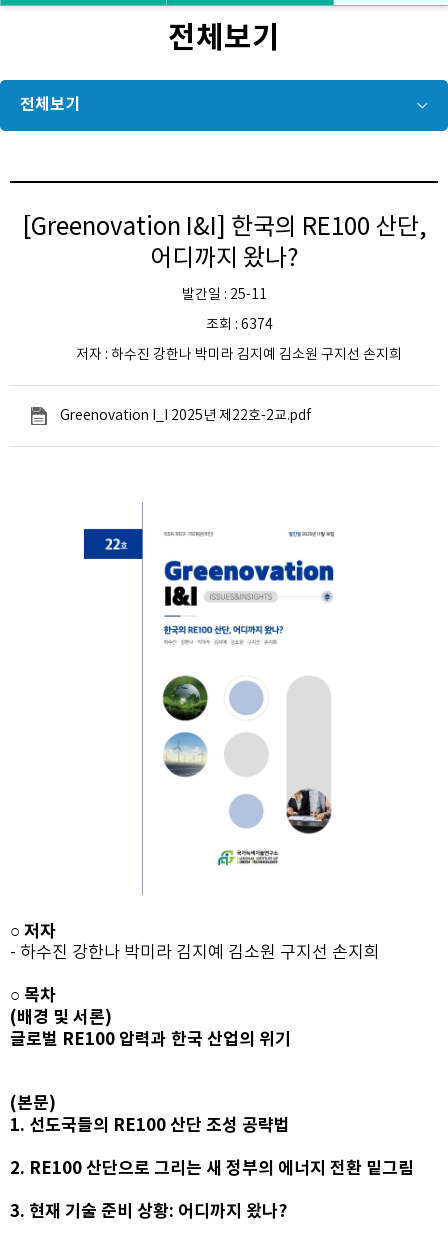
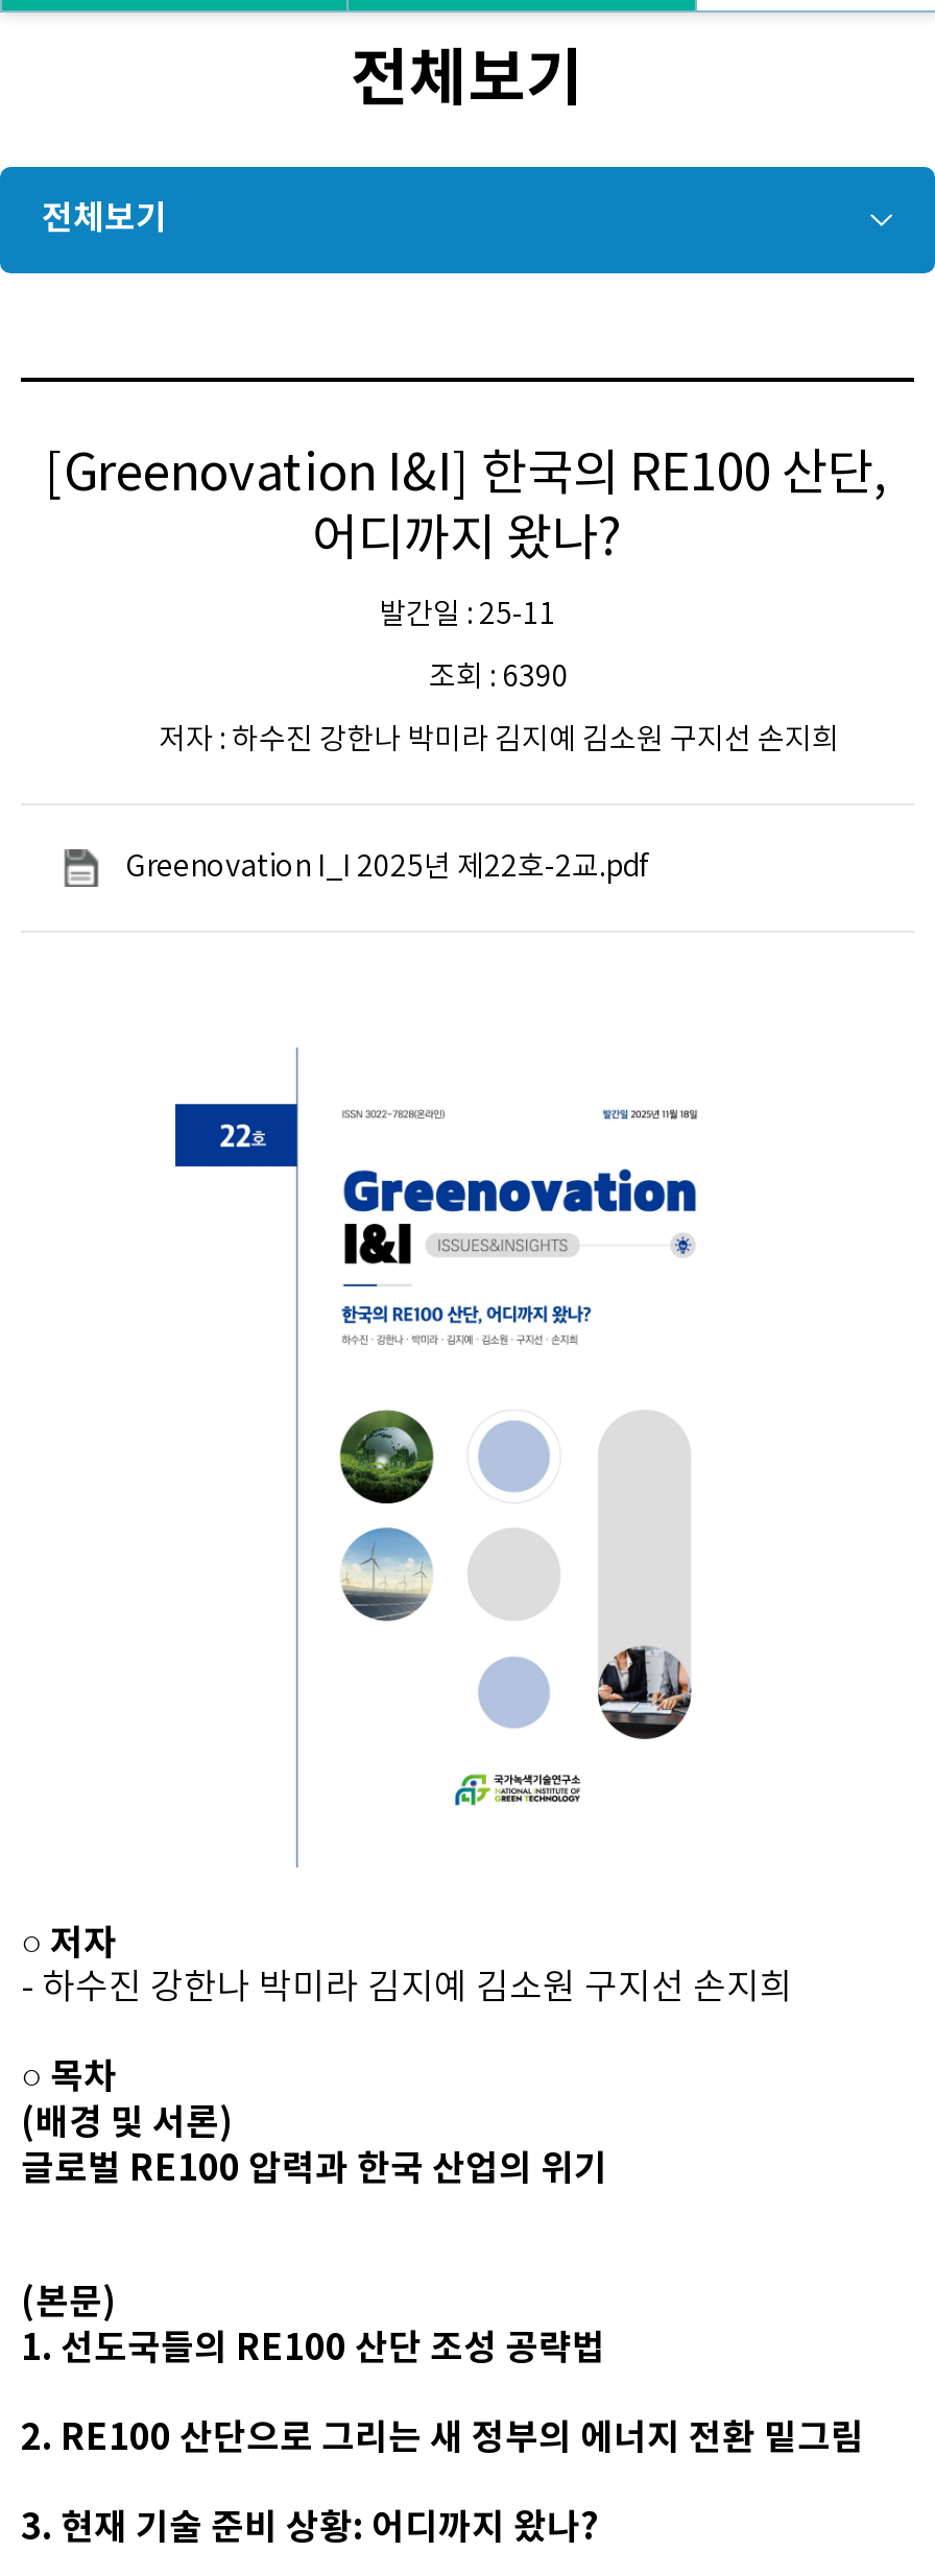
[205,317,272,333] 조회 : 6374 -> [429,661,569,695] 조회 : 6390

